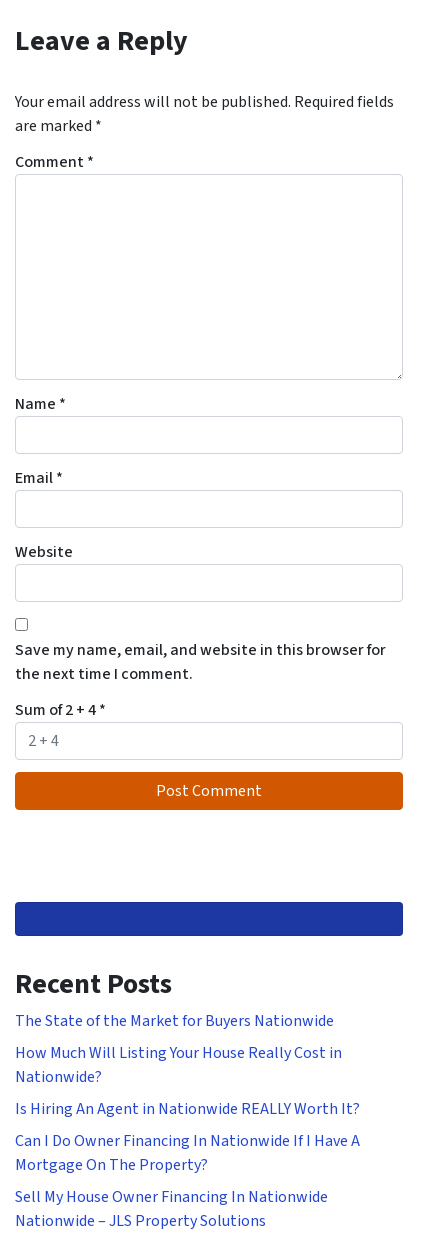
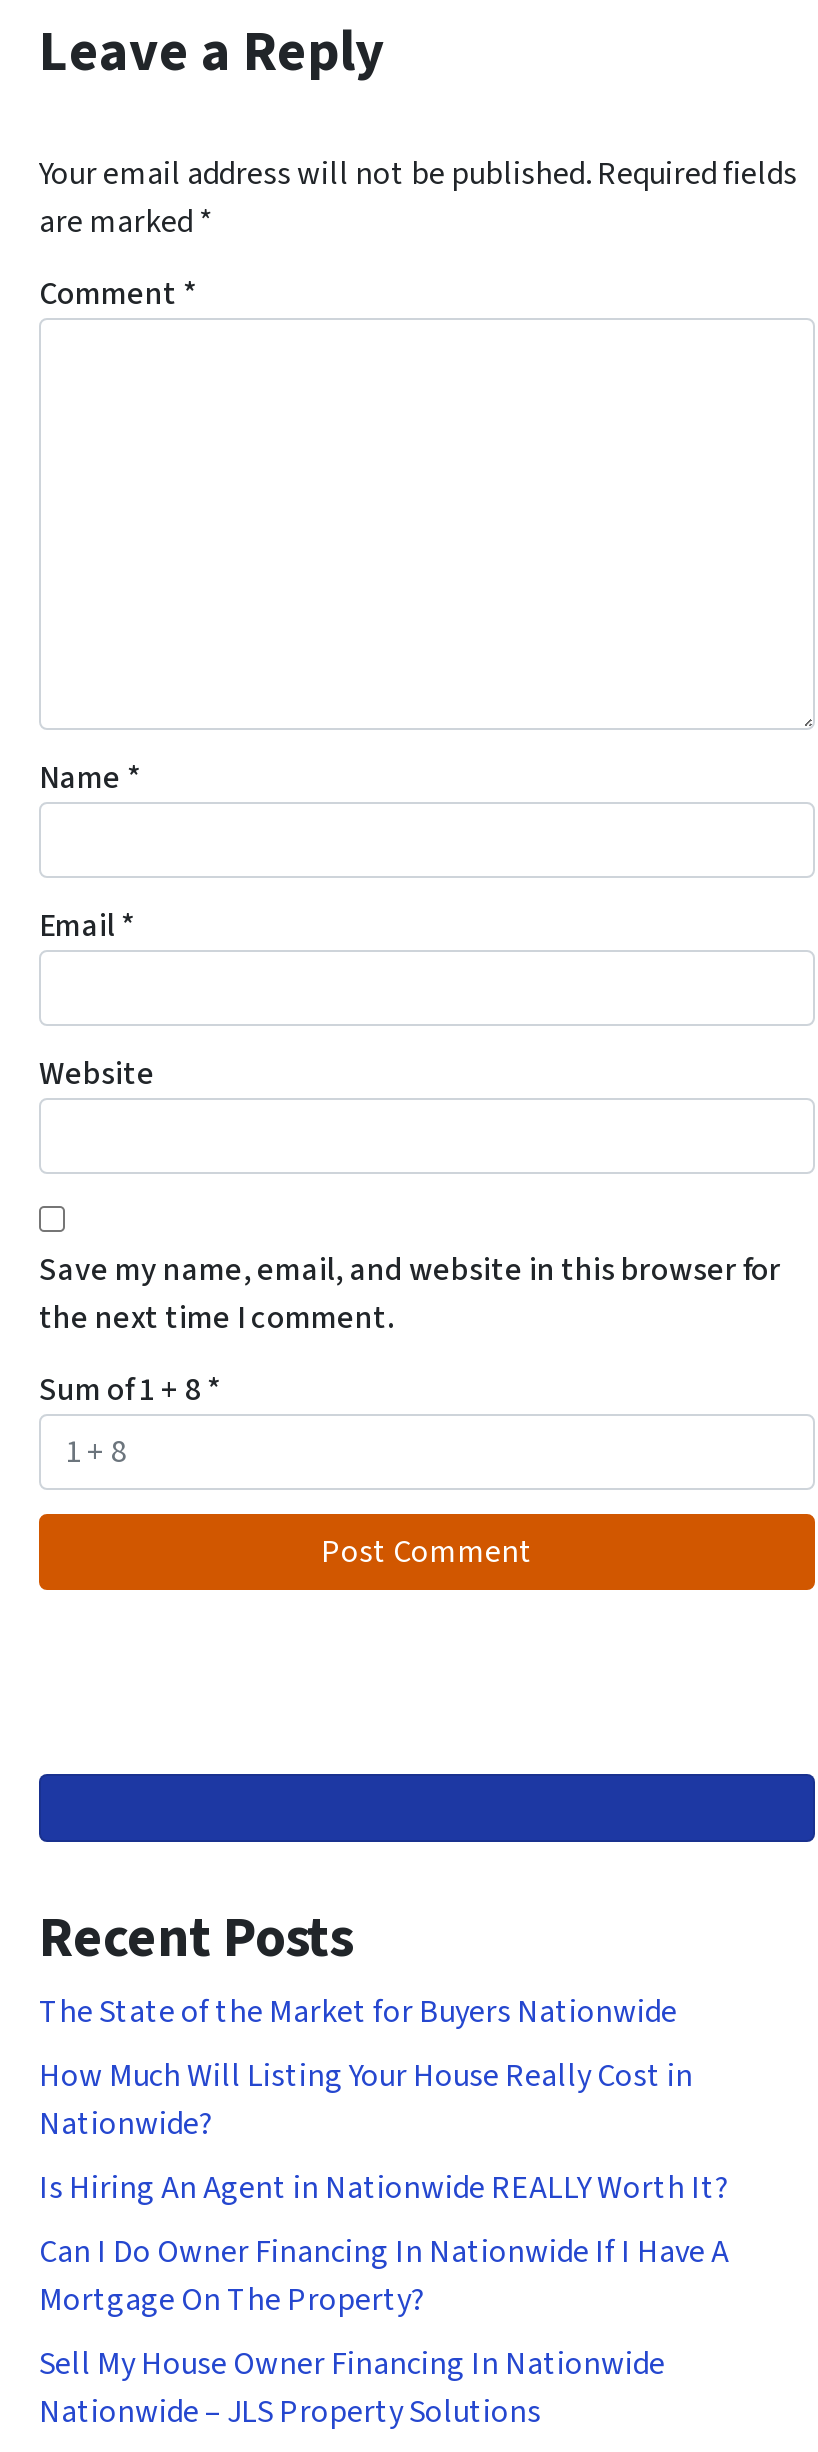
[15,699,106,721] Sum of 2 + 4 * -> [39,1368,221,1412] Sum of 1 + 8 *

